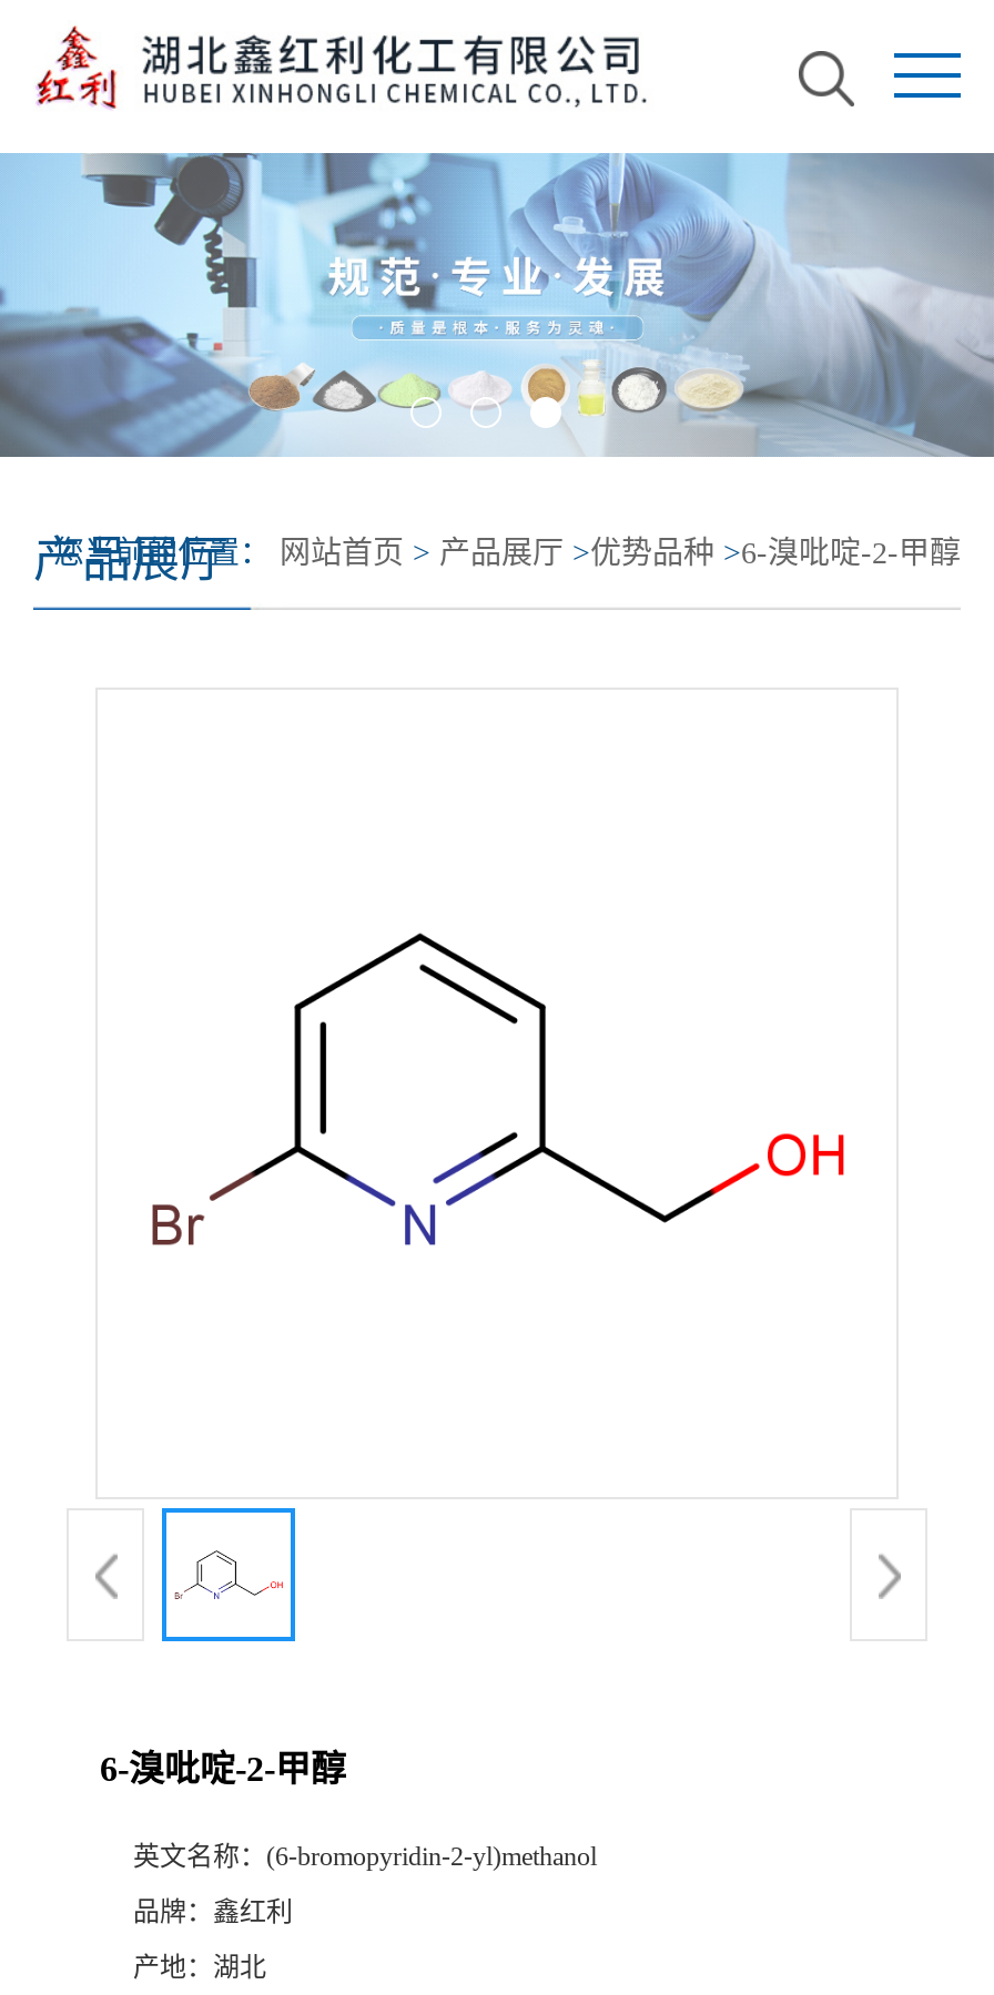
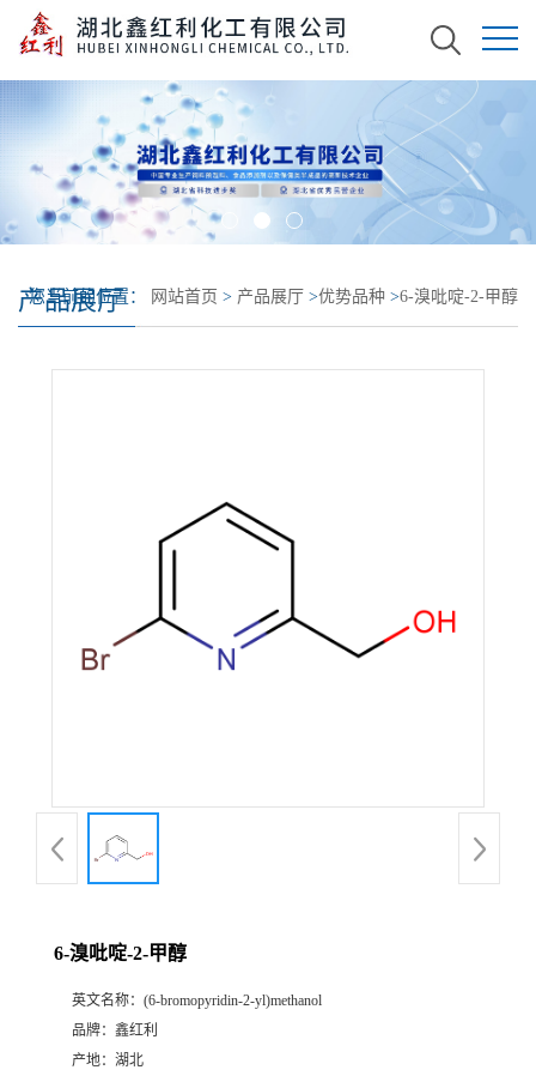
[7,151,987,459] [image] -> [4,80,532,244] [image]

